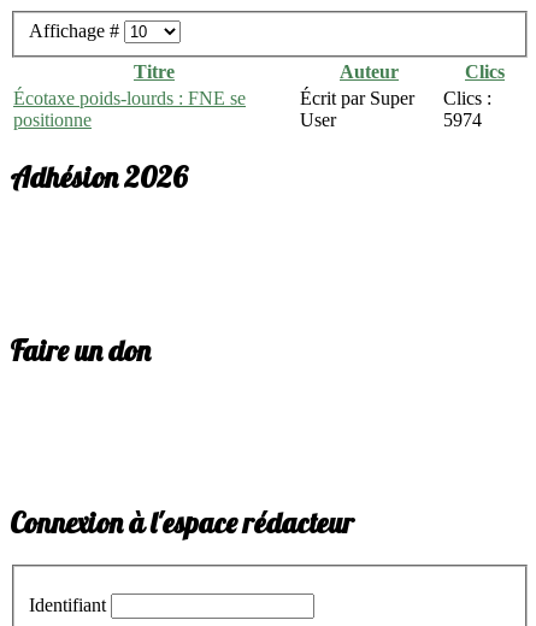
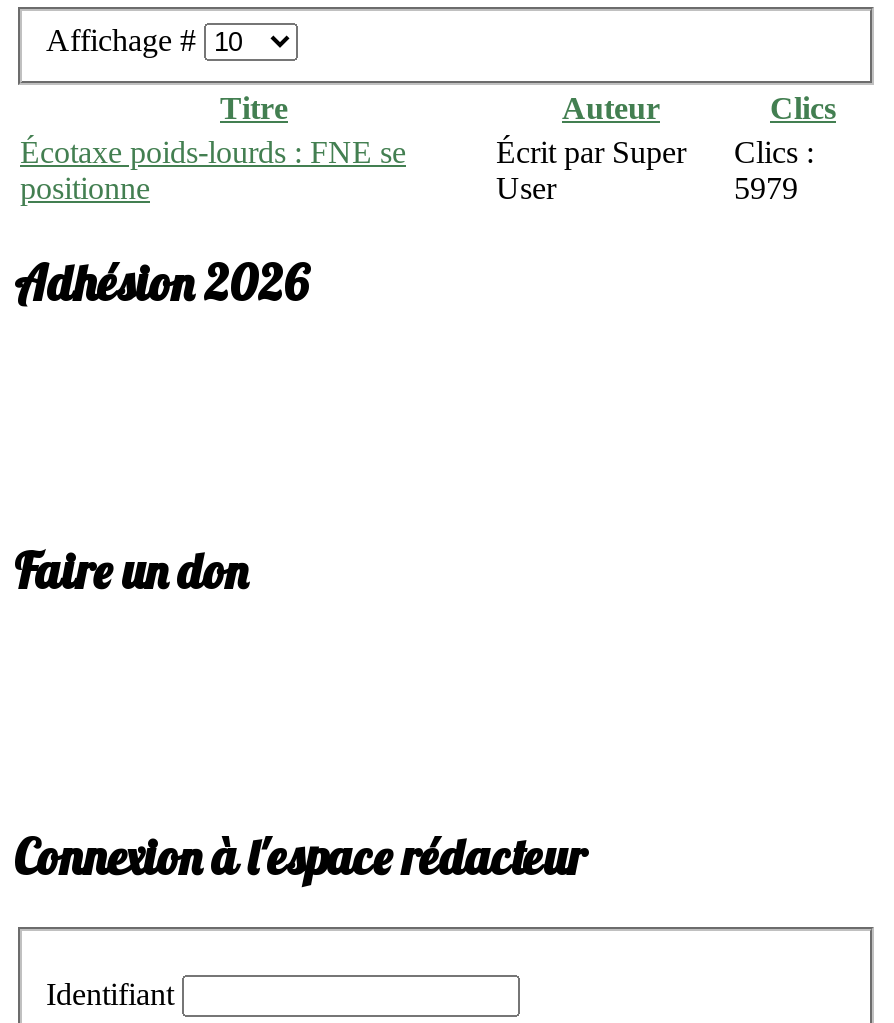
[443,109,482,130] 5974 -> [734,171,798,205] 5979

